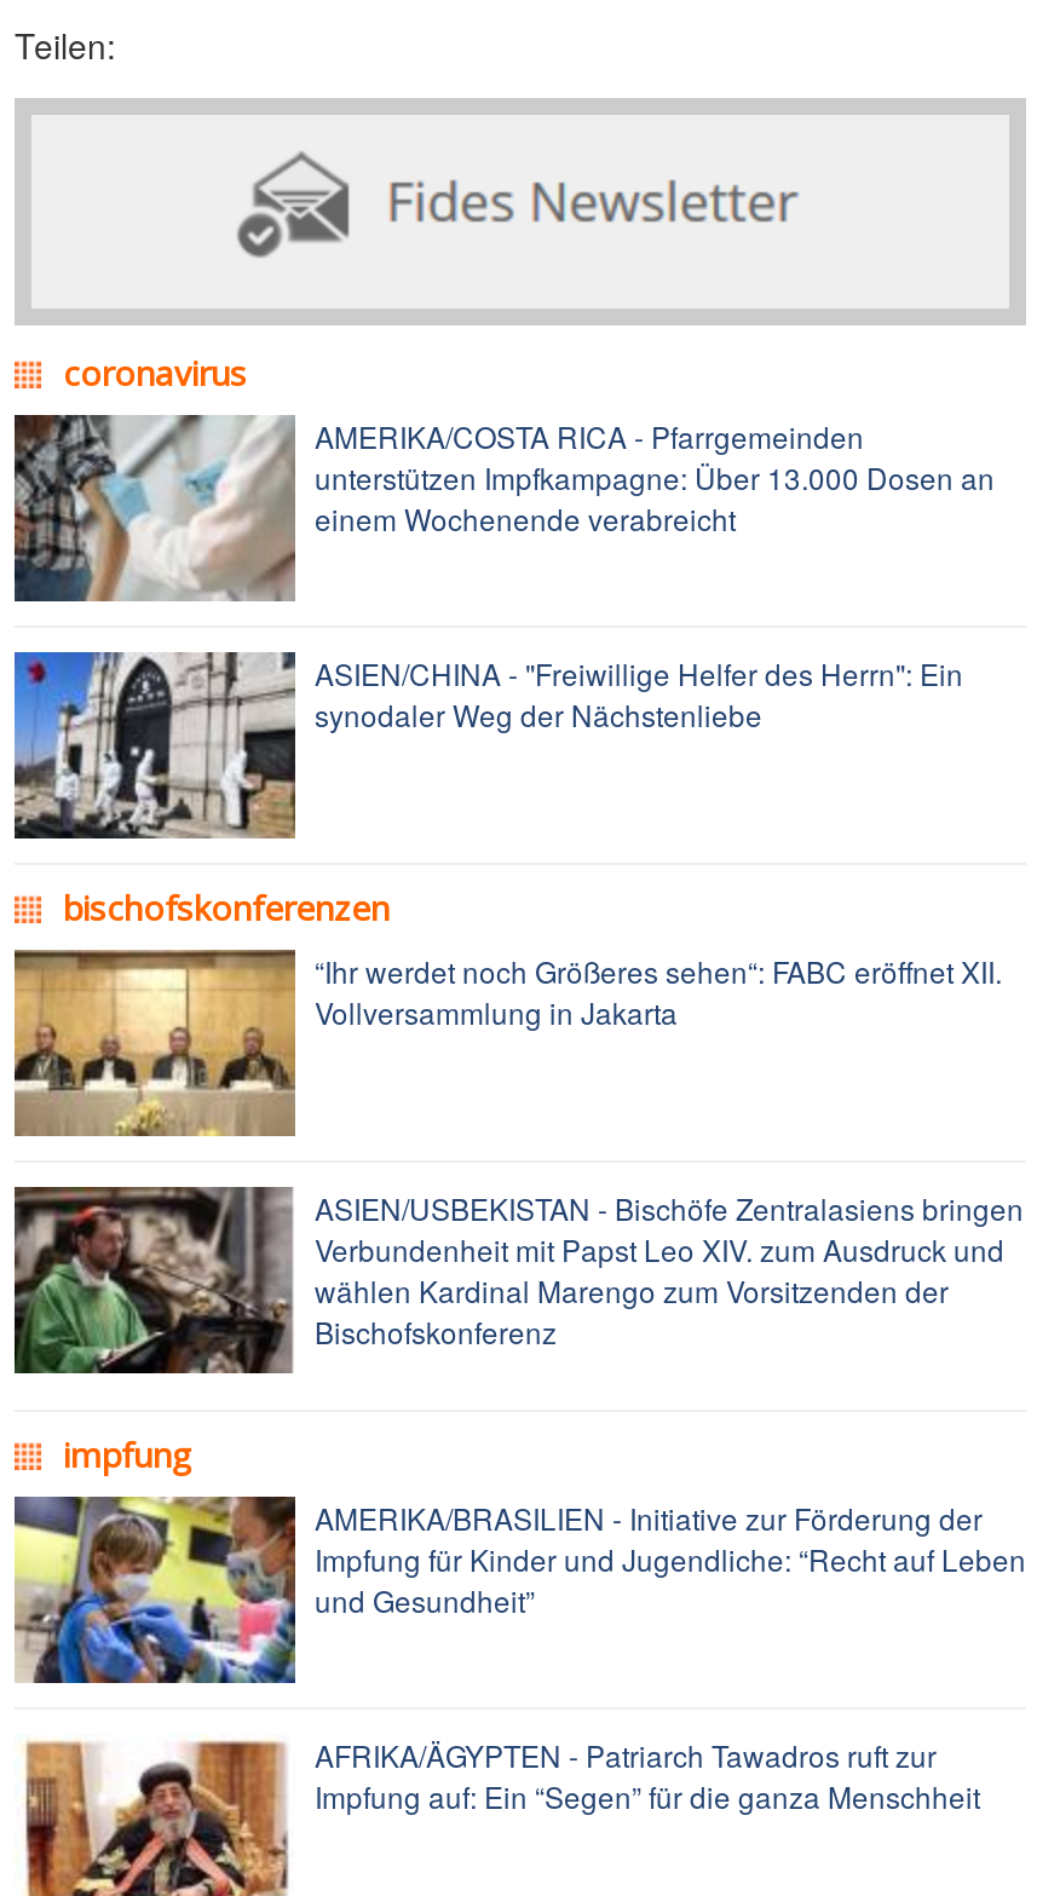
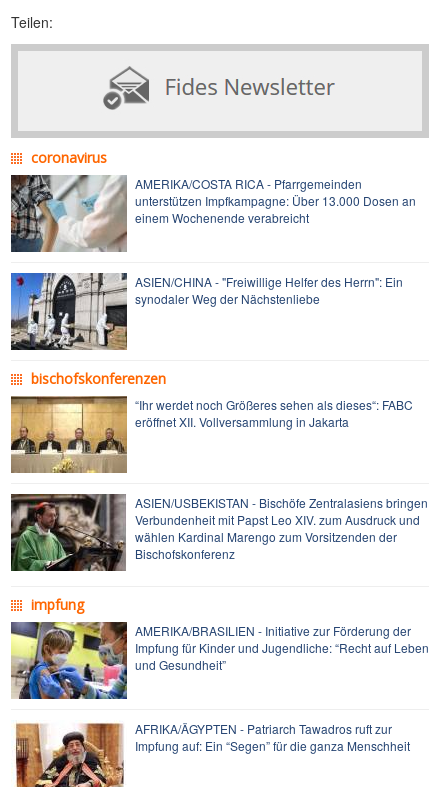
[315,950,1002,1032] “Ihr werdet noch Größeres sehen“: FABC eröffnet XII. | Vollversammlung in Jakarta -> [135,396,413,430] “Ihr werdet noch Größeres sehen als dieses“: FABC | eröffnet XII. Vollversammlung in Jakarta

